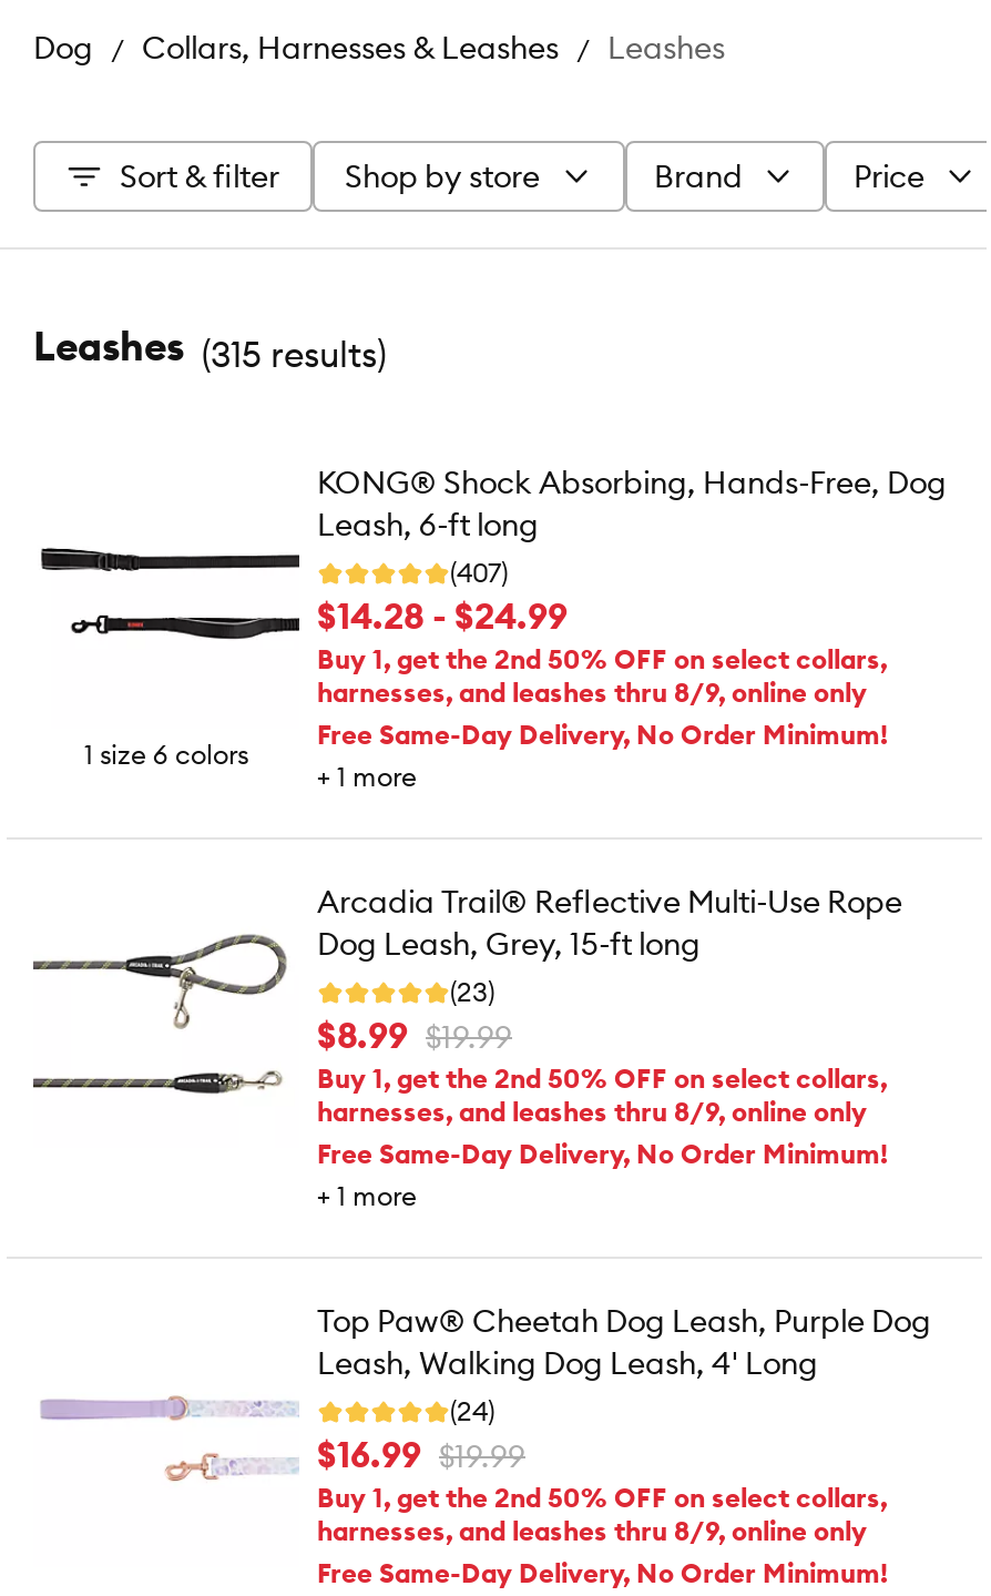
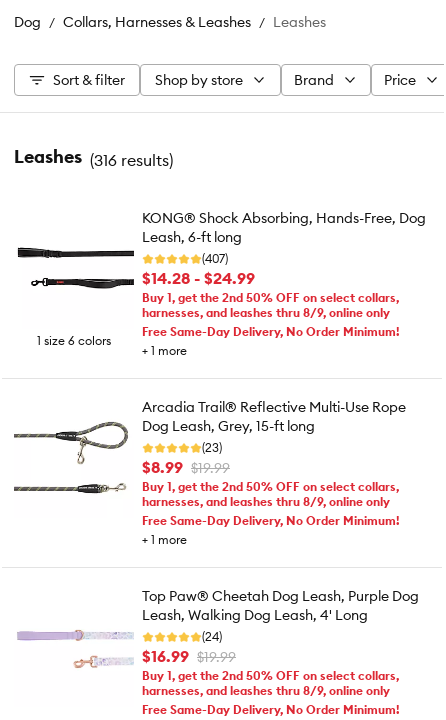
[55,321,386,375] Leashes (315 results) -> [24,145,173,169] Leashes (316 results)

